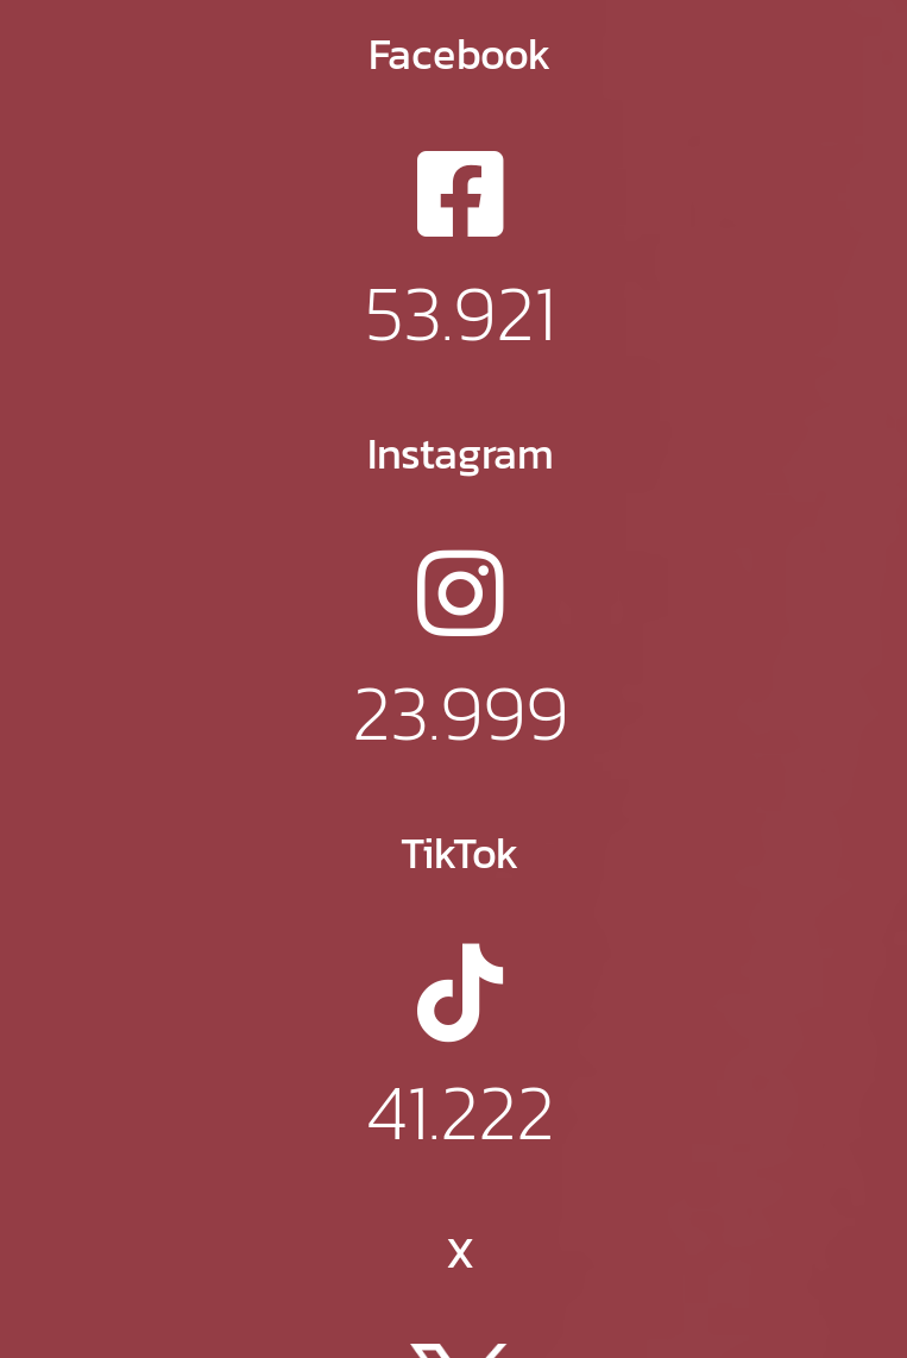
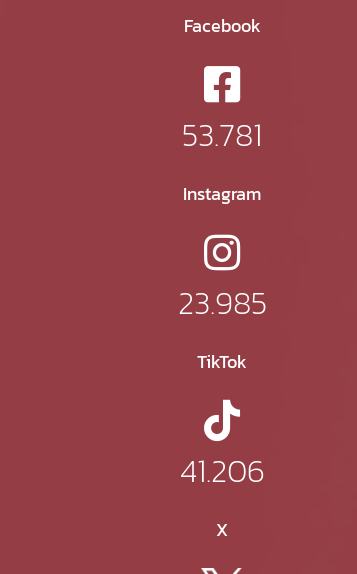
[365,255,555,372] 53.921 -> [182,110,262,159] 53.781
[352,655,568,771] 23.999 -> [177,278,266,327] 23.985
[366,1054,554,1171] 41.222 -> [179,446,264,495] 41.206

